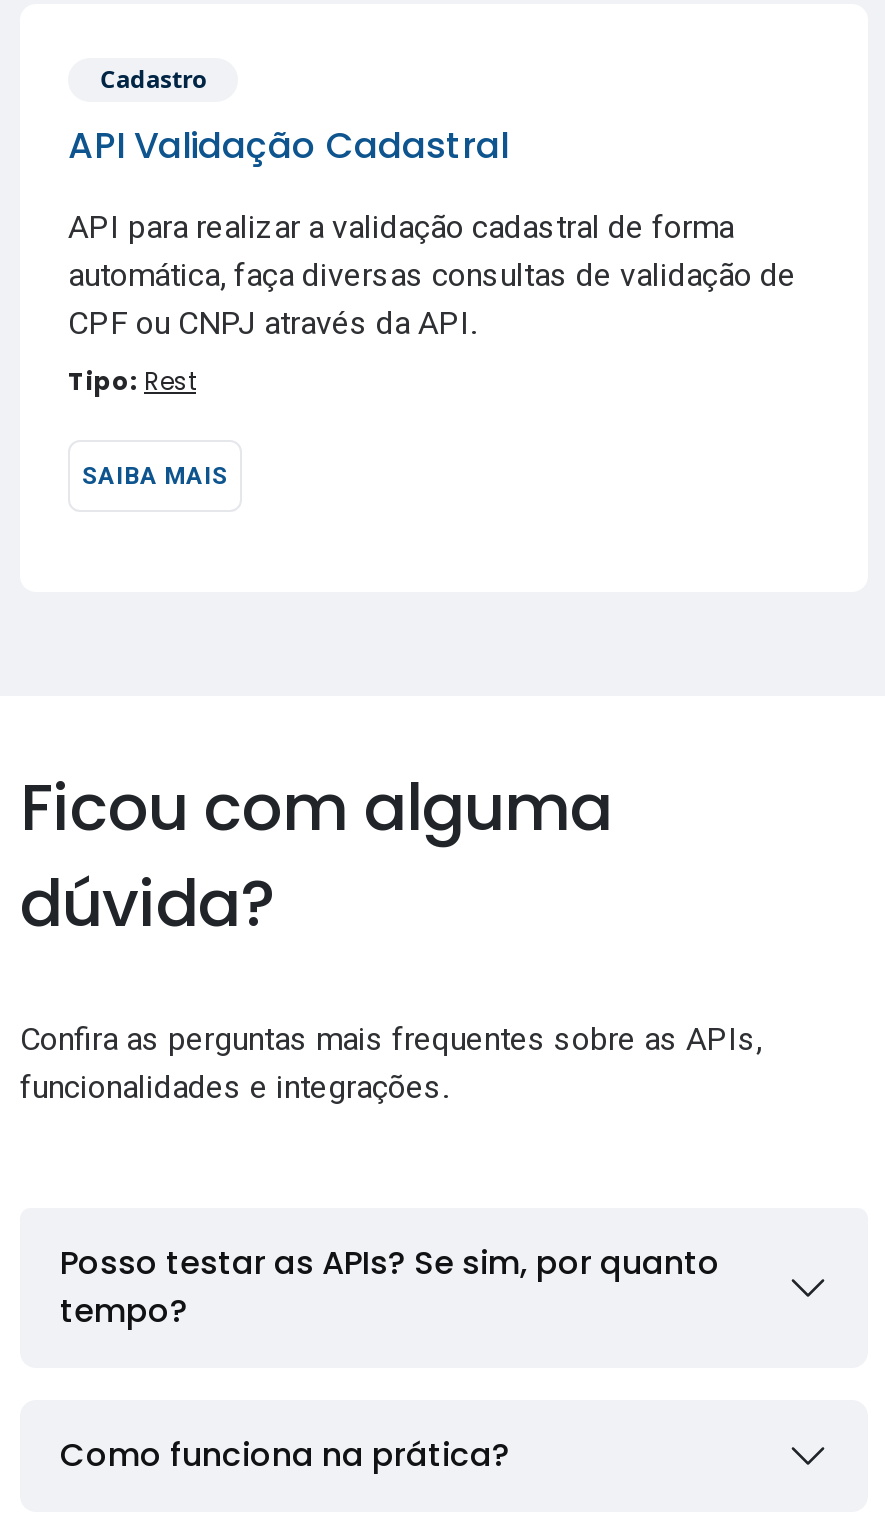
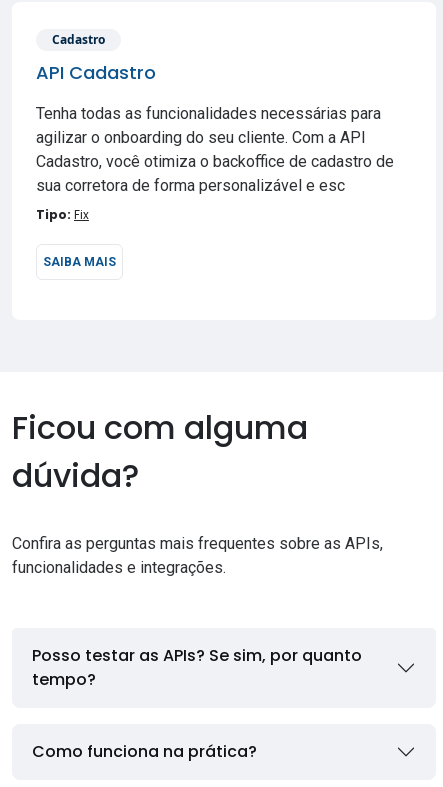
[68,119,508,169] API Validação Cadastral -> [36,60,156,85] API Cadastro
[68,207,796,341] API para realizar a validação cadastral de forma | automática, faça diversas consultas de validação de | CPF ou CNPJ através da API. -> [36,104,394,195] Tenha todas as funcionalidades necessárias para | agilizar o onboarding do seu cliente. Com a API | Cadastro, você otimiza o backoffice de cadastro de | sua corretora de forma personalizável e esc
[68,363,196,397] Tipo: Rest -> [36,206,89,223] Tipo: Fix

